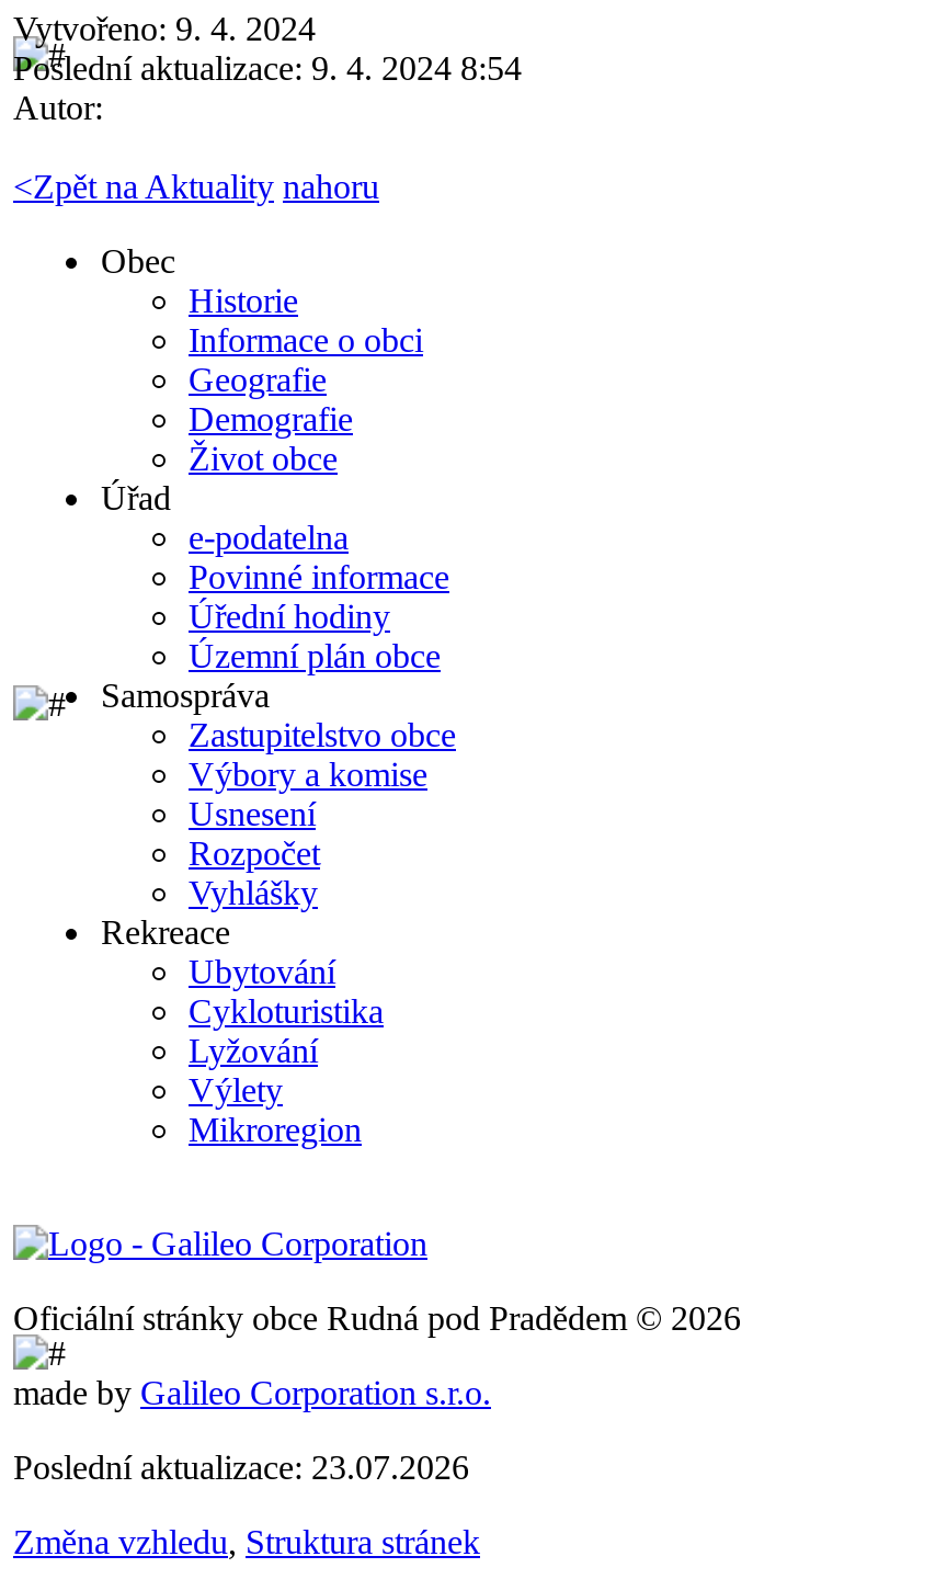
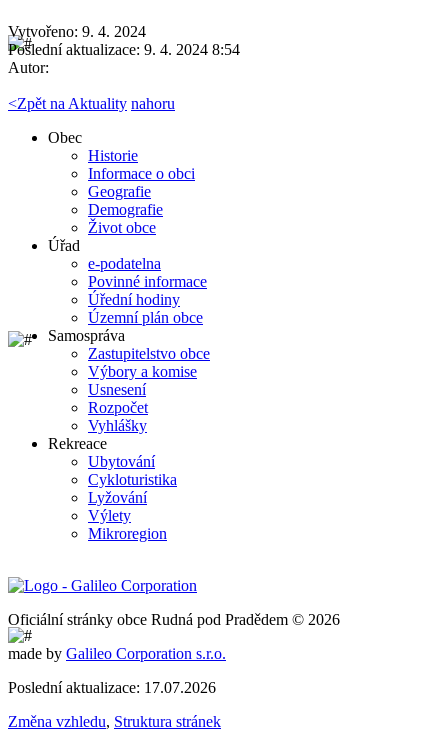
[13,1449,469,1486] Poslední aktualizace: 23.07.2026 -> [8,679,216,696] Poslední aktualizace: 17.07.2026

